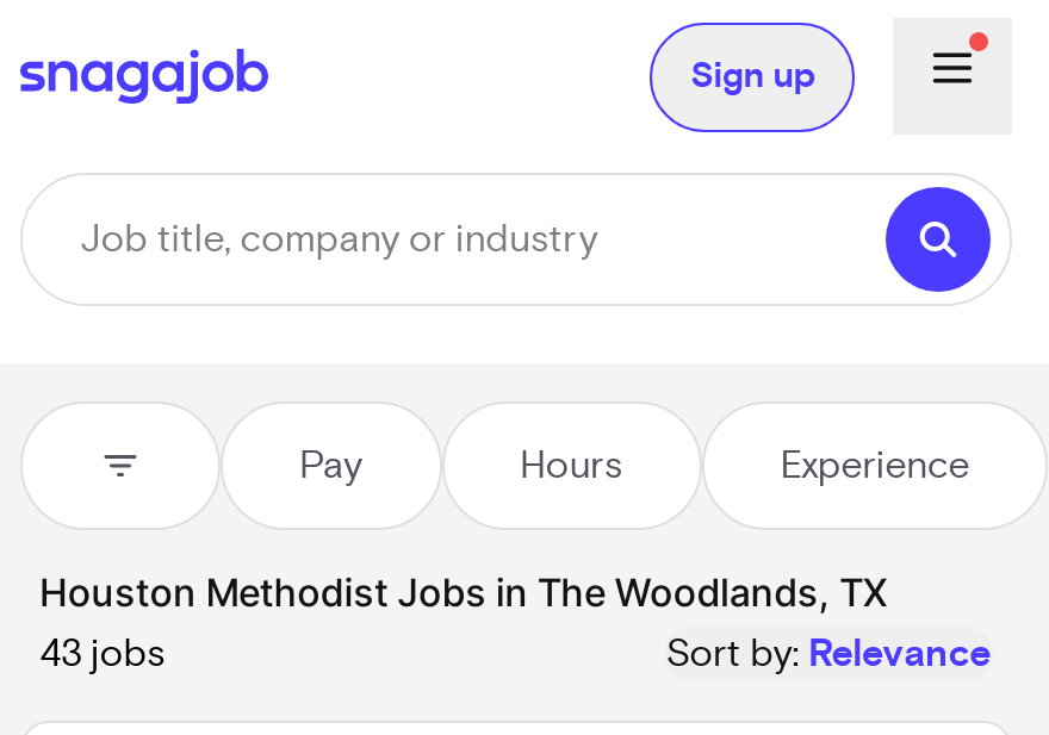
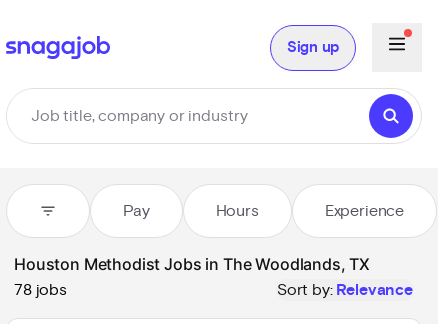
[39,635,165,673] 43 jobs -> [14,282,67,298] 78 jobs

